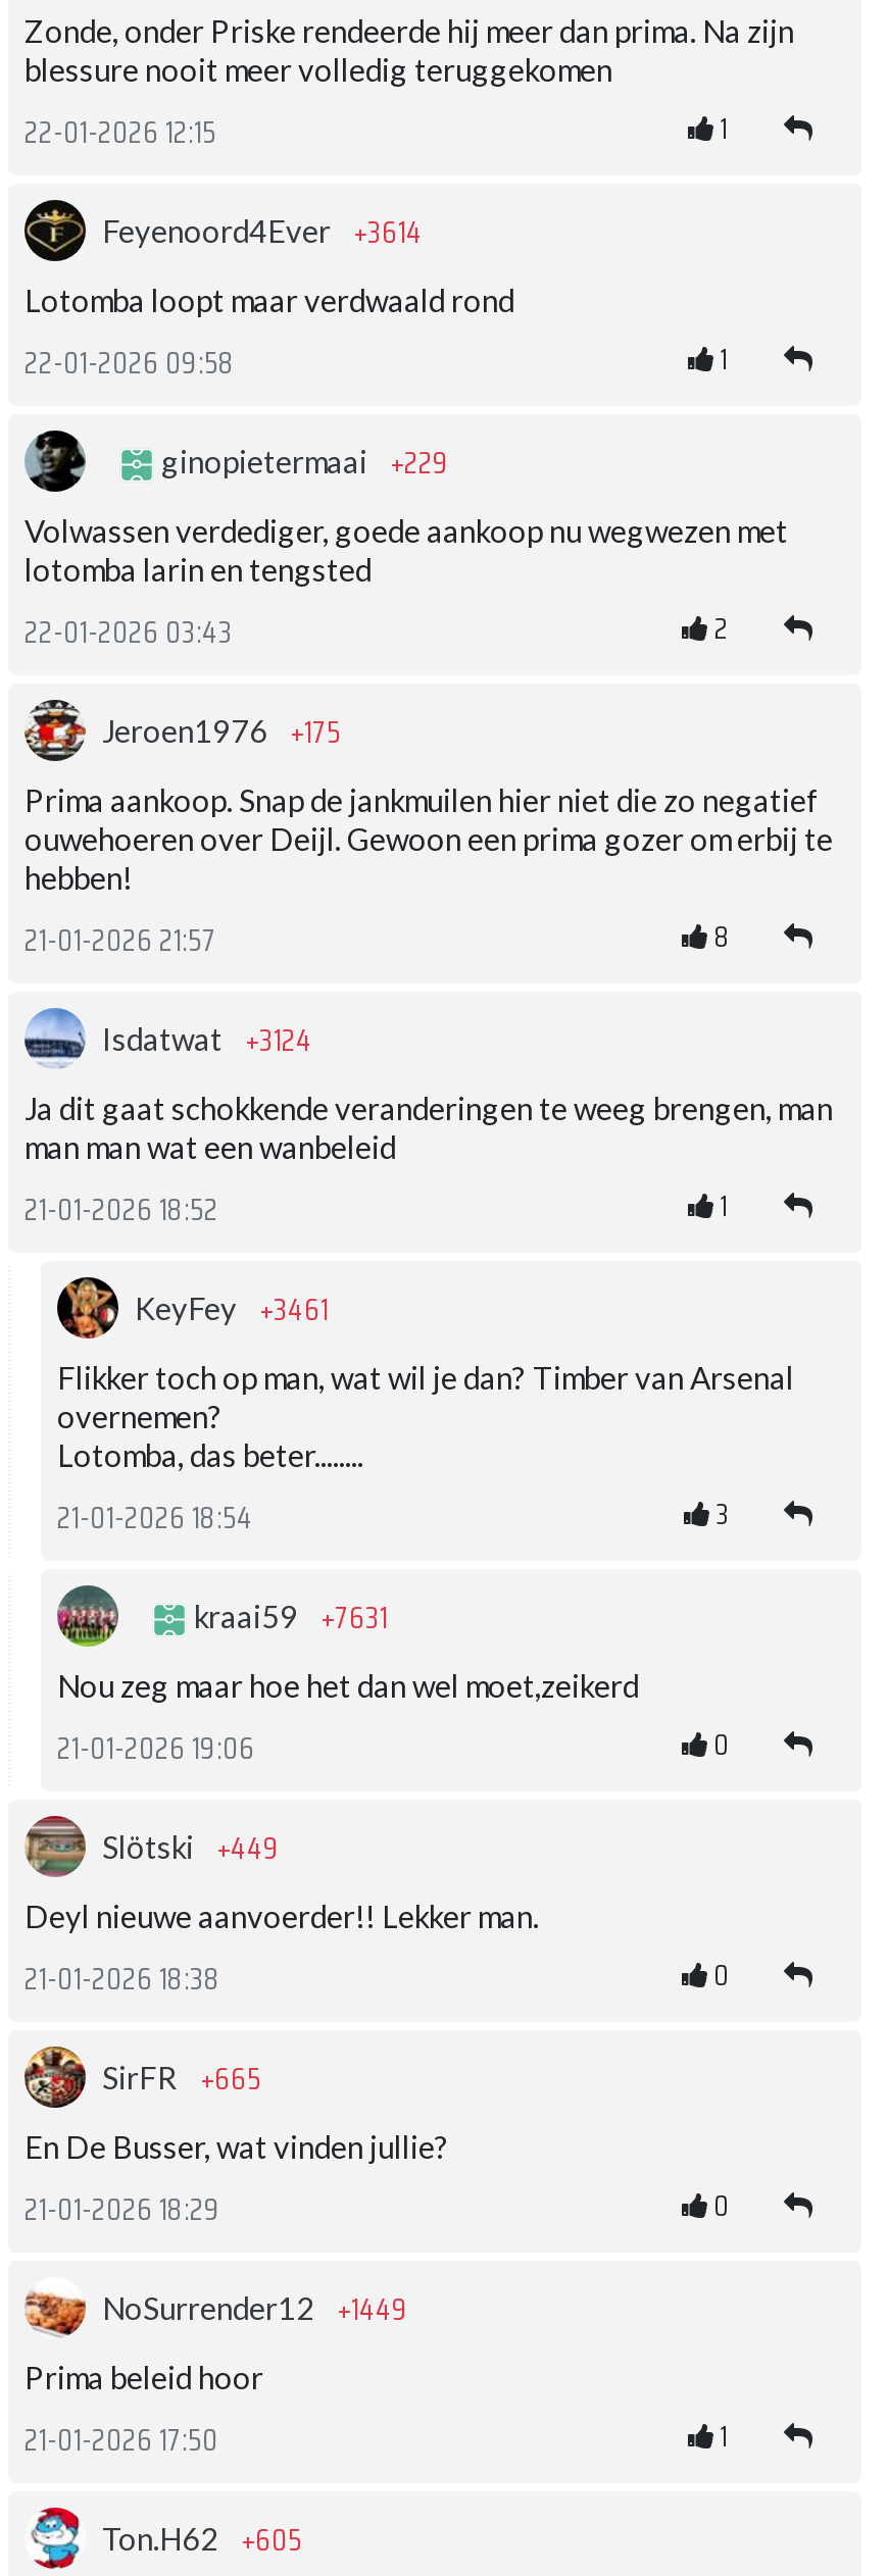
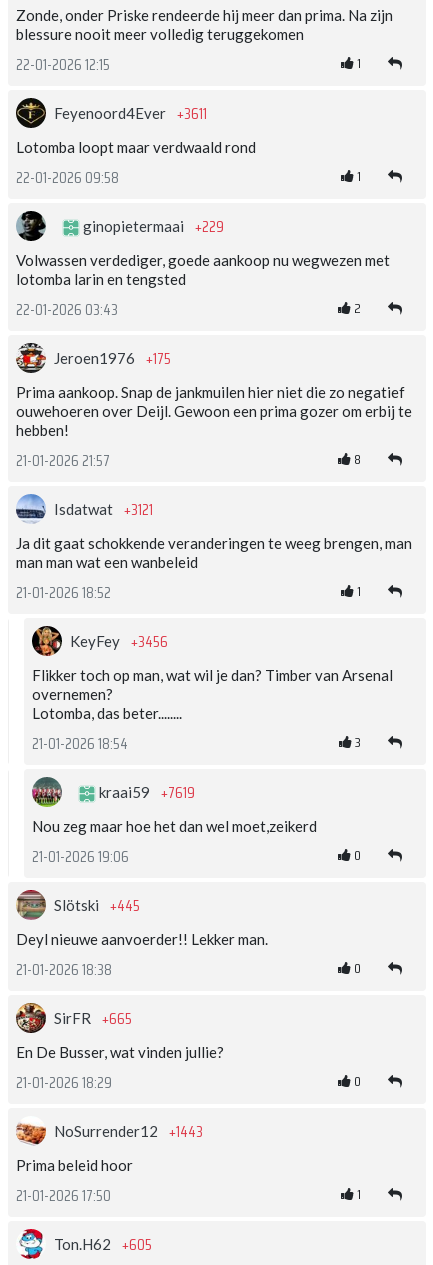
[102,209,423,257] Feyenoord4Ever +3614 -> [54,102,207,126] Feyenoord4Ever +3611
[102,1017,312,1065] Isdatwat +3124 -> [54,498,153,522] Isdatwat +3121
[135,1286,329,1335] KeyFey +3461 -> [70,630,168,654] KeyFey +3456
[188,1594,388,1643] kraai59 +7631 -> [96,781,195,805] kraai59 +7619
[102,1825,280,1873] Slötski +449 -> [54,894,140,918] Slötski +445
[102,2286,408,2335] NoSurrender12 +1449 -> [54,1120,203,1144] NoSurrender12 +1443

